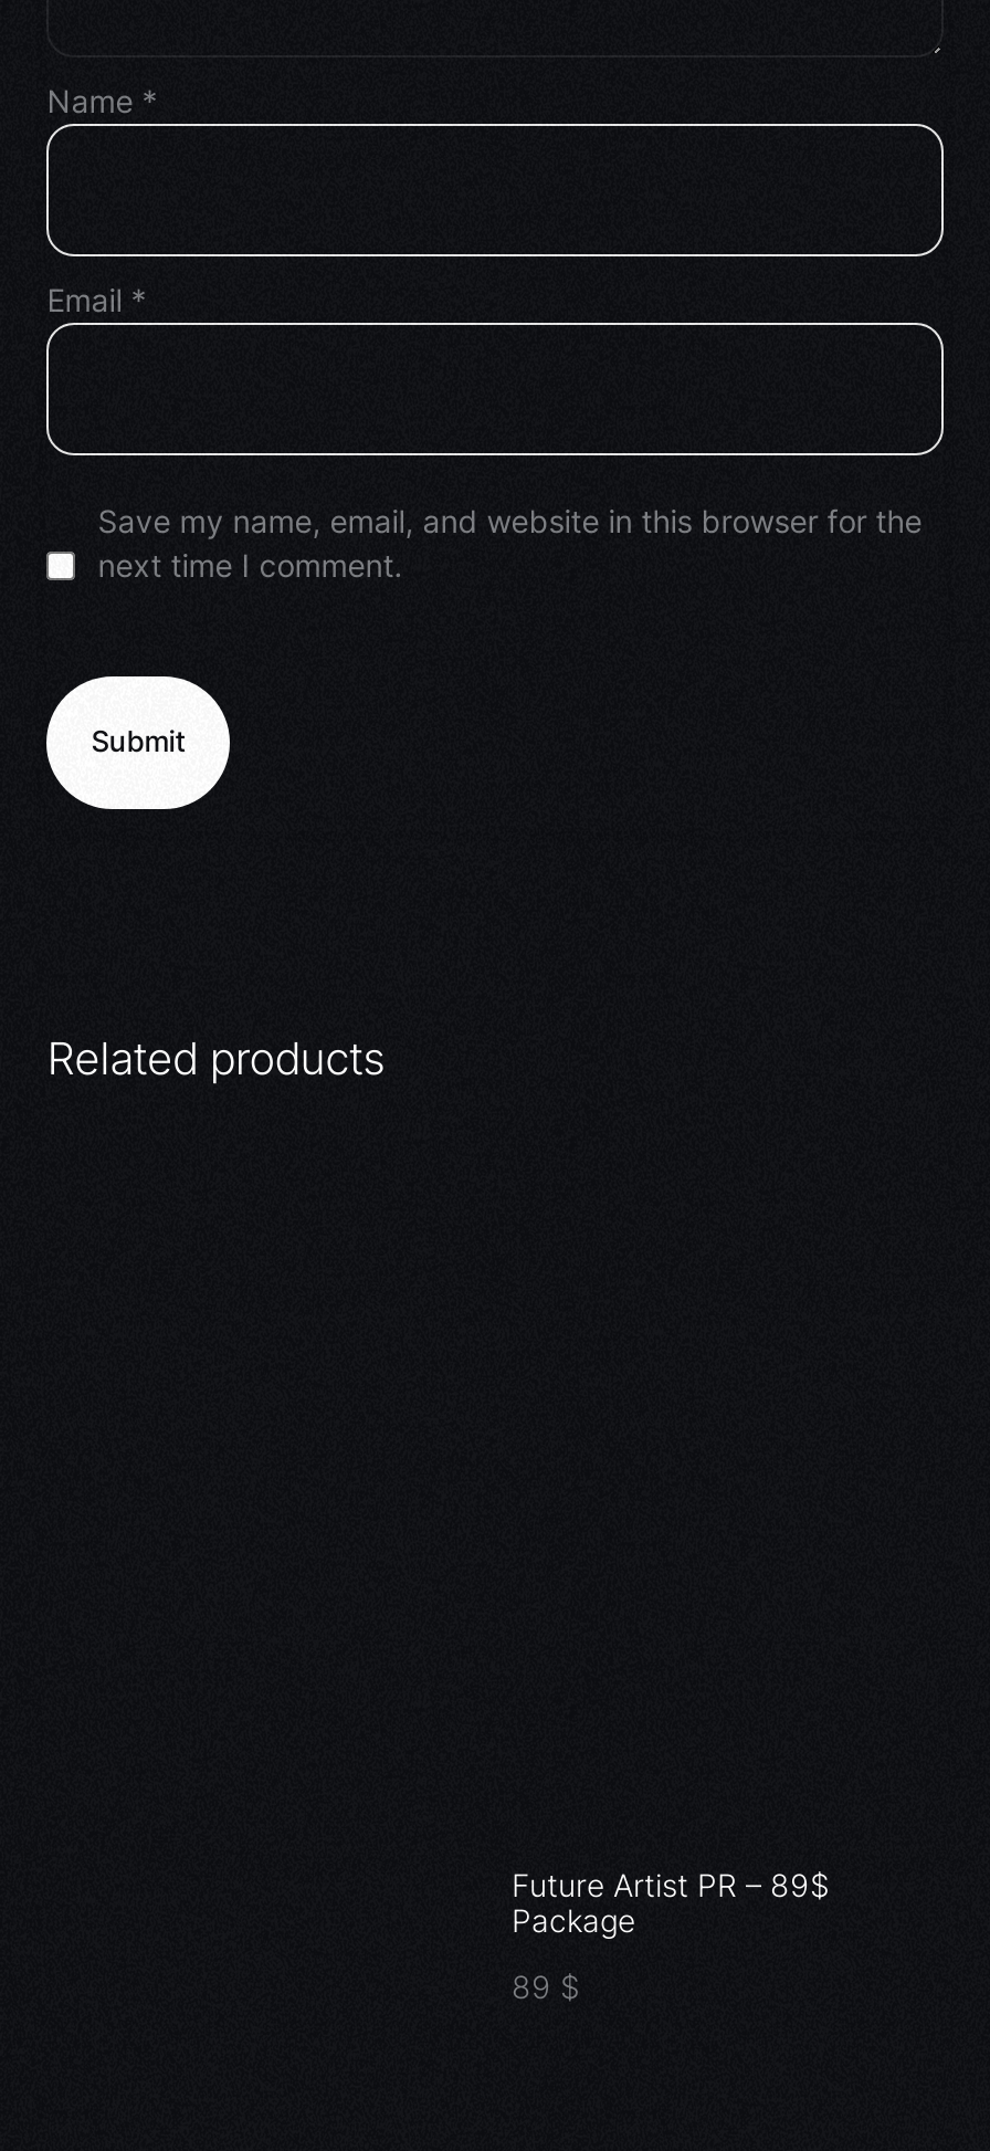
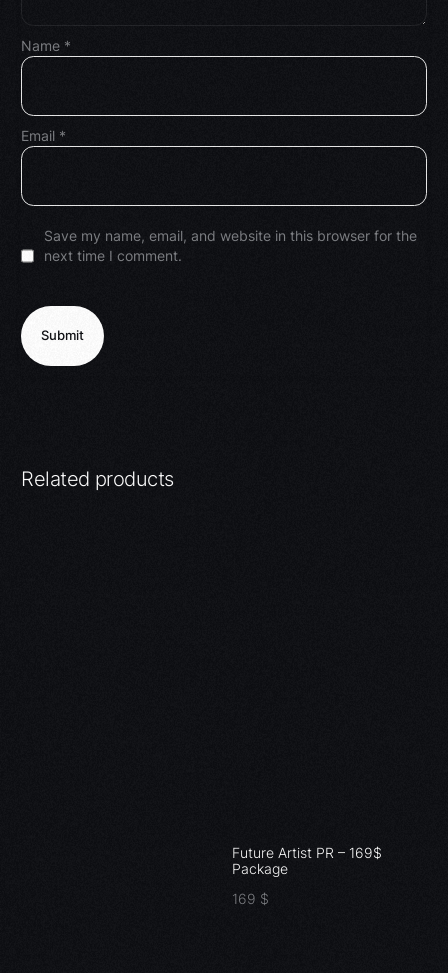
[512,1866,830,1904] Future Artist PR – 89$ -> [231,844,381,861] Future Artist PR – 169$
[512,1968,580,2005] 89 $ -> [231,890,268,907] 169 $

